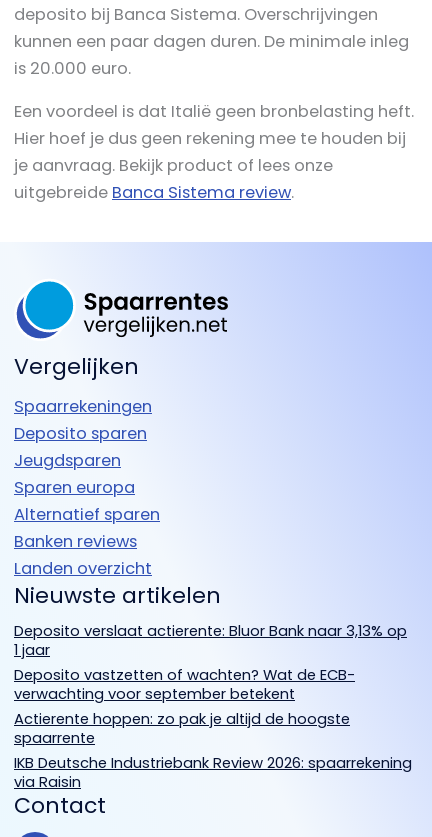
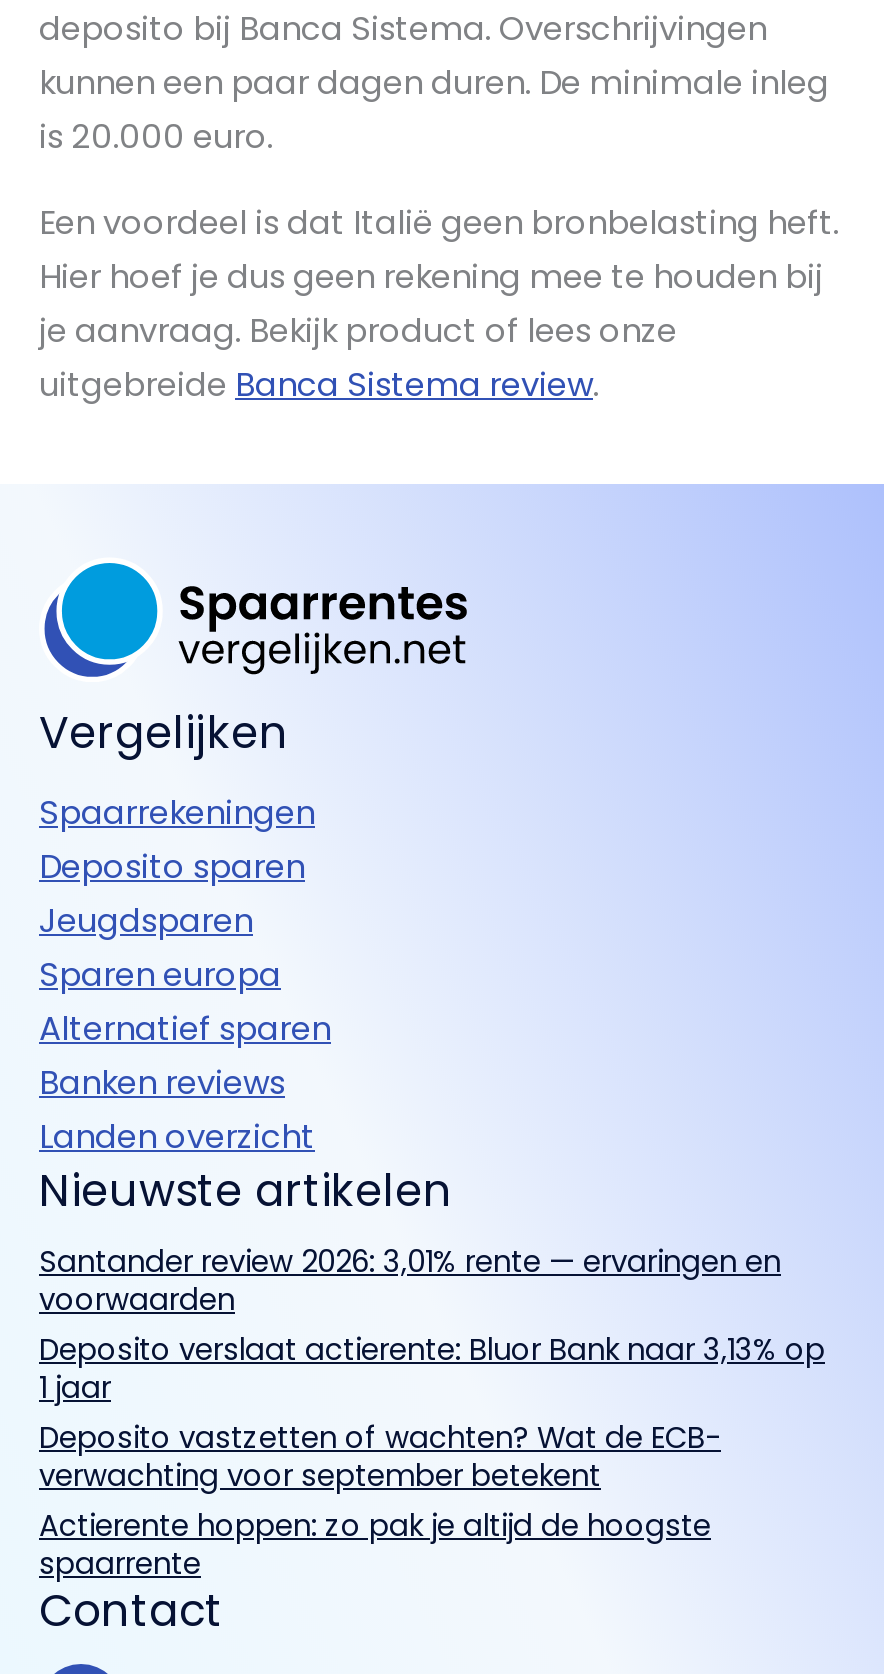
none -> [39,1242,781,1320] Santander review 2026: 3,01% rente — ervaringen en | voorwaarden
moved [14,621,407,748] -> [39,1330,825,1584]: Deposito verslaat actierente: Bluor Bank naar 3,13% op | Deposito vastzetten of wachten? Wat de ECB- | verwachting voor september betekent | Actierente hoppen: zo pak je altijd de hoogste | spaarrente
[14,753,412,792] IKB Deutsche Industriebank Review 2026: spaarrekening | via Raisin -> none

